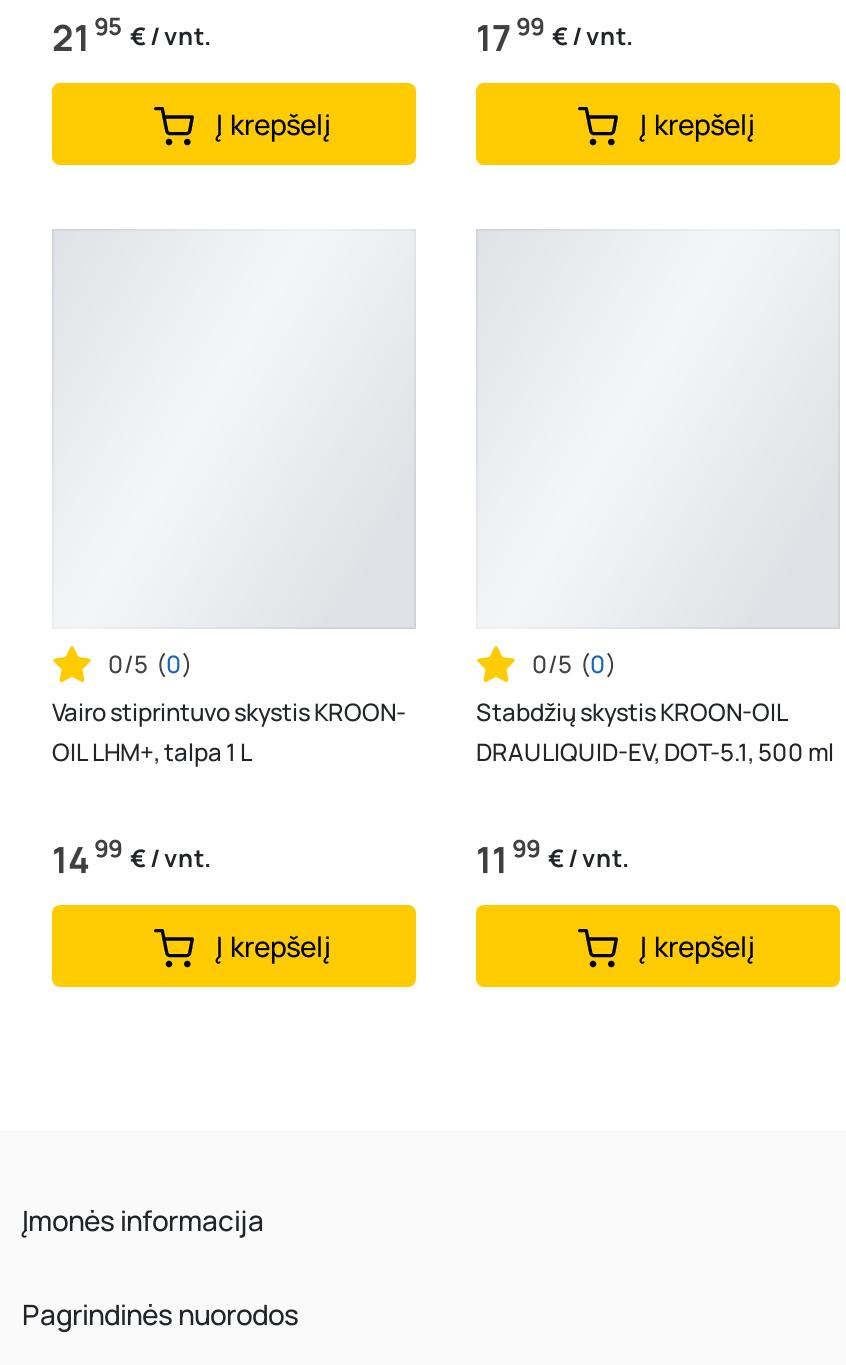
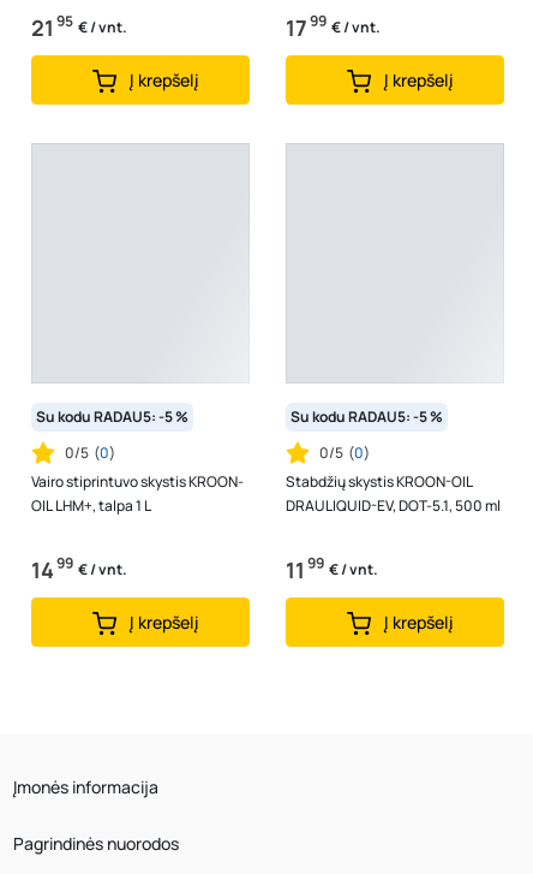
none -> [36,406,188,427] Su kodu RADAU5: -5 %
none -> [291,406,443,427] Su kodu RADAU5: -5 %

